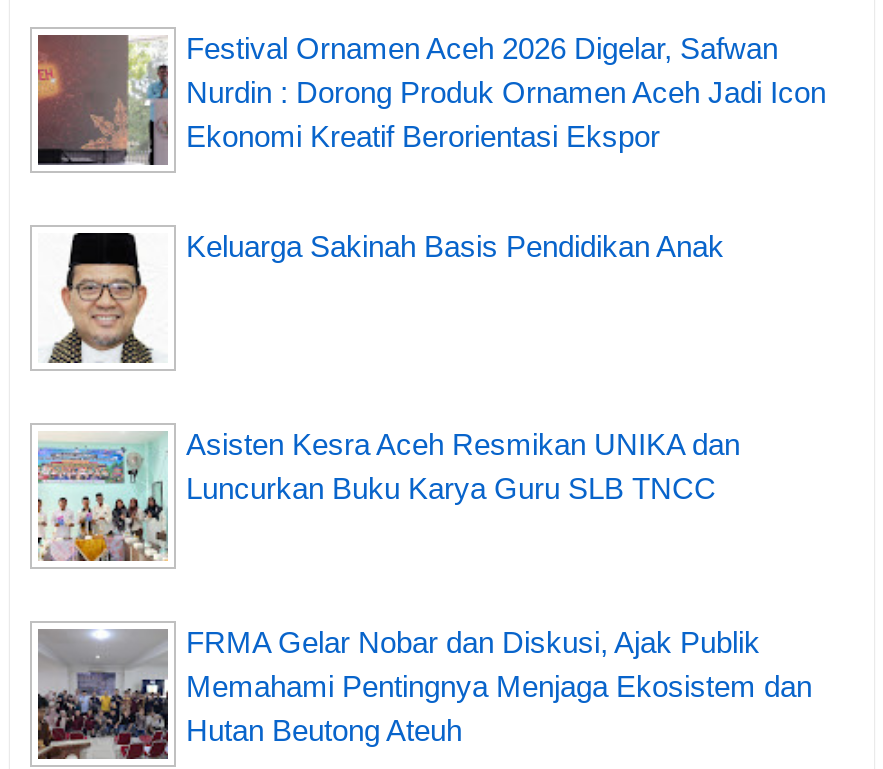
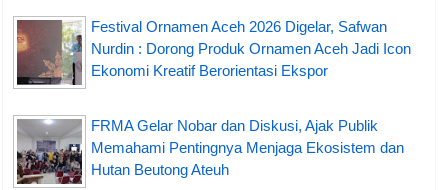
[46,230,724,363] [image] | Keluarga Sakinah Basis Pendidikan Anak -> none
[36,428,740,561] [image] | Asisten Kesra Aceh Resmikan UNIKA dan | Luncurkan Buku Karya Guru SLB TNCC -> none

